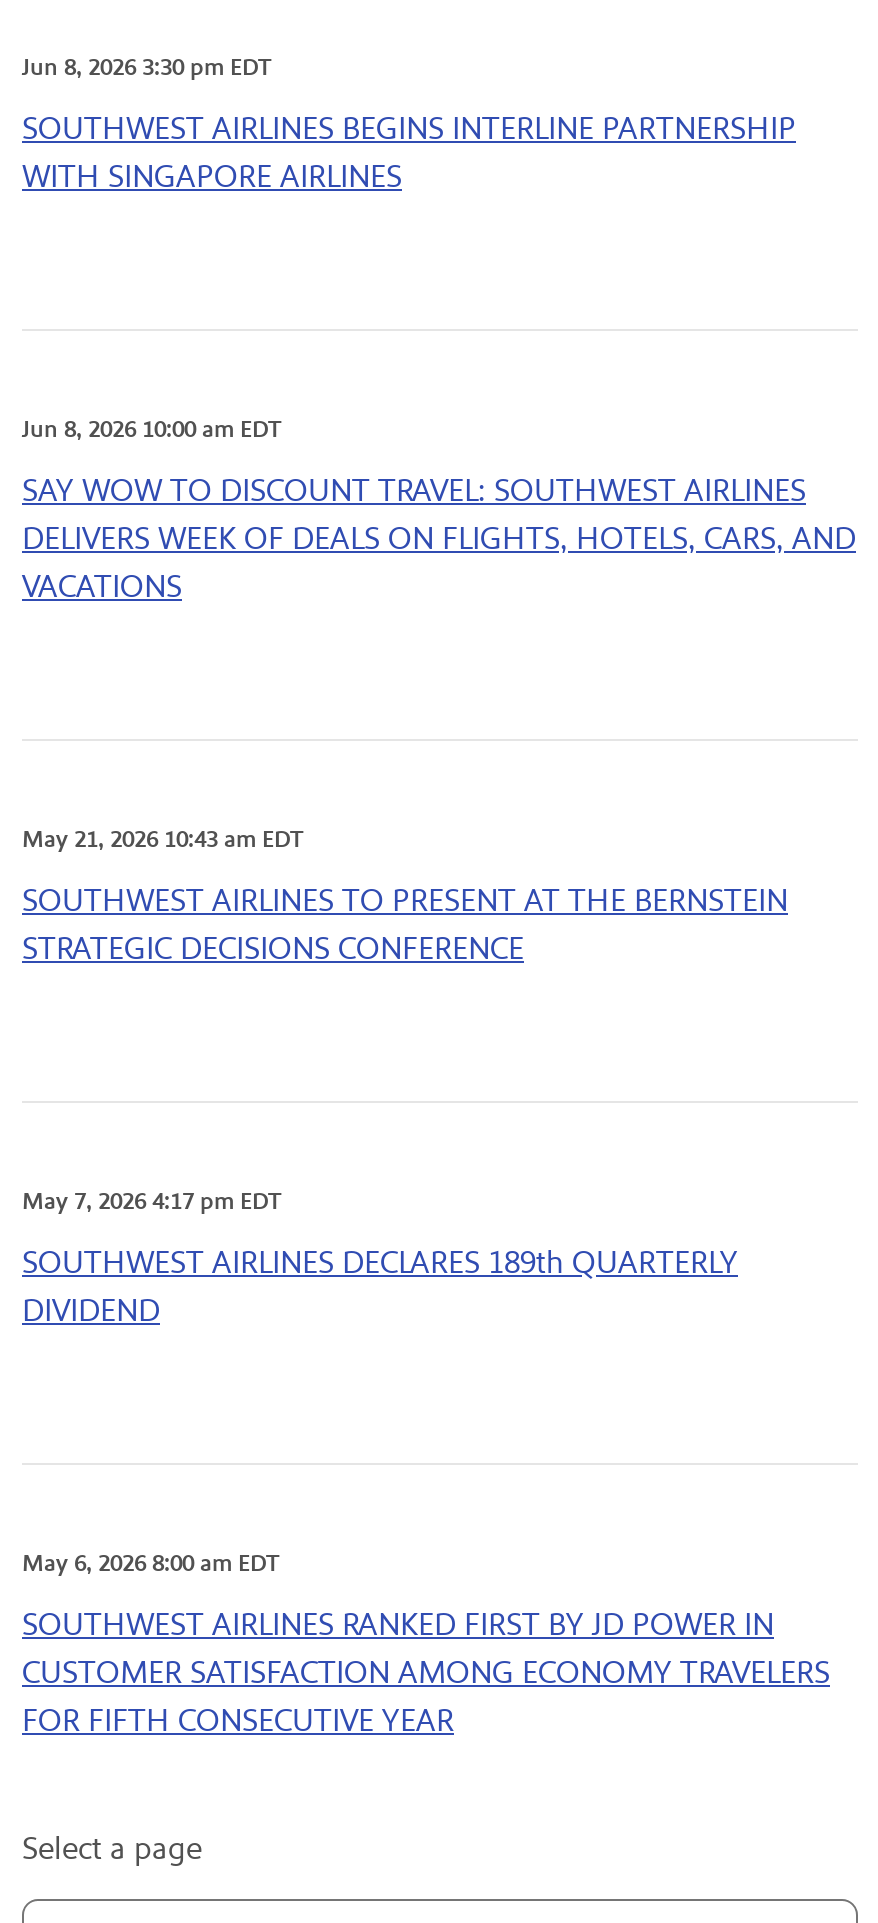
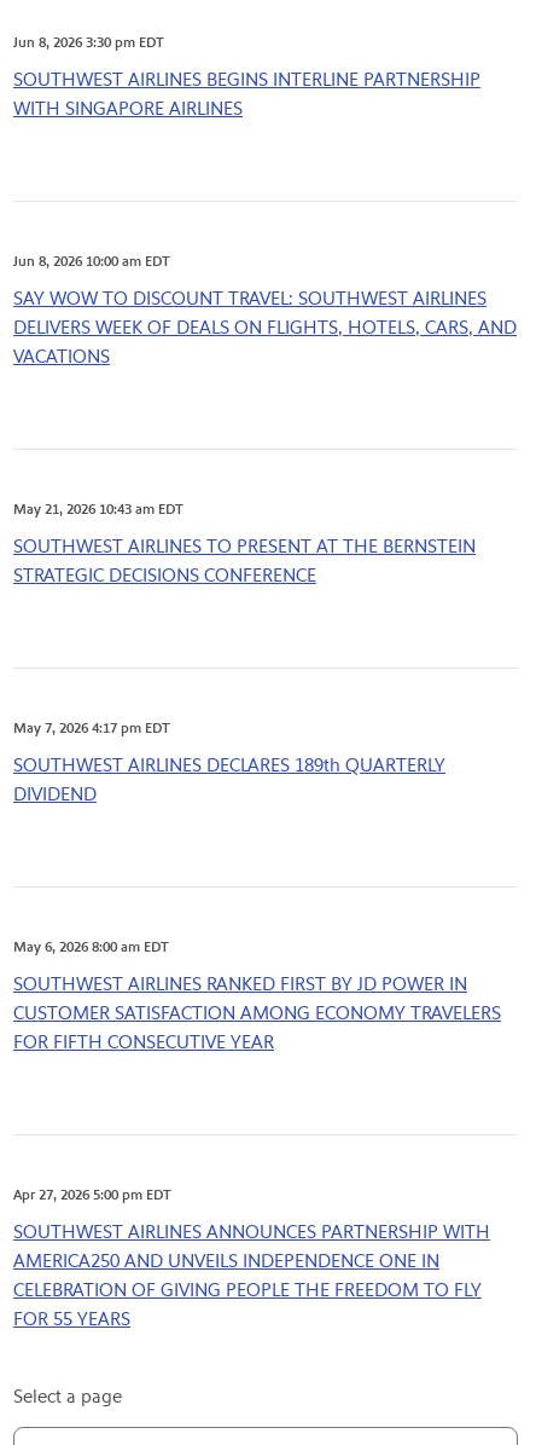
none -> [13,1186,490,1330] Apr 27, 2026 5:00 pm EDT | SOUTHWEST AIRLINES ANNOUNCES PARTNERSHIP WITH | AMERICA250 AND UNVEILS INDEPENDENCE ONE IN | CELEBRATION OF GIVING PEOPLE THE FREEDOM TO FLY | FOR 55 YEARS

